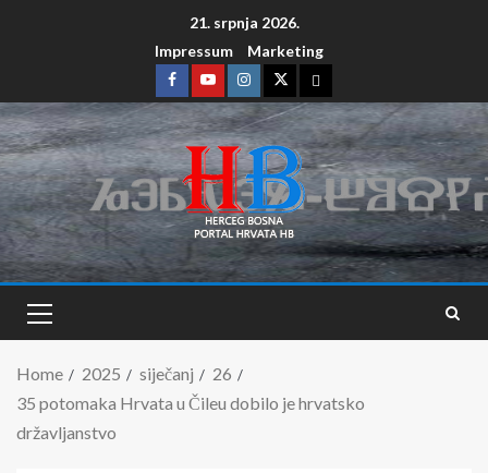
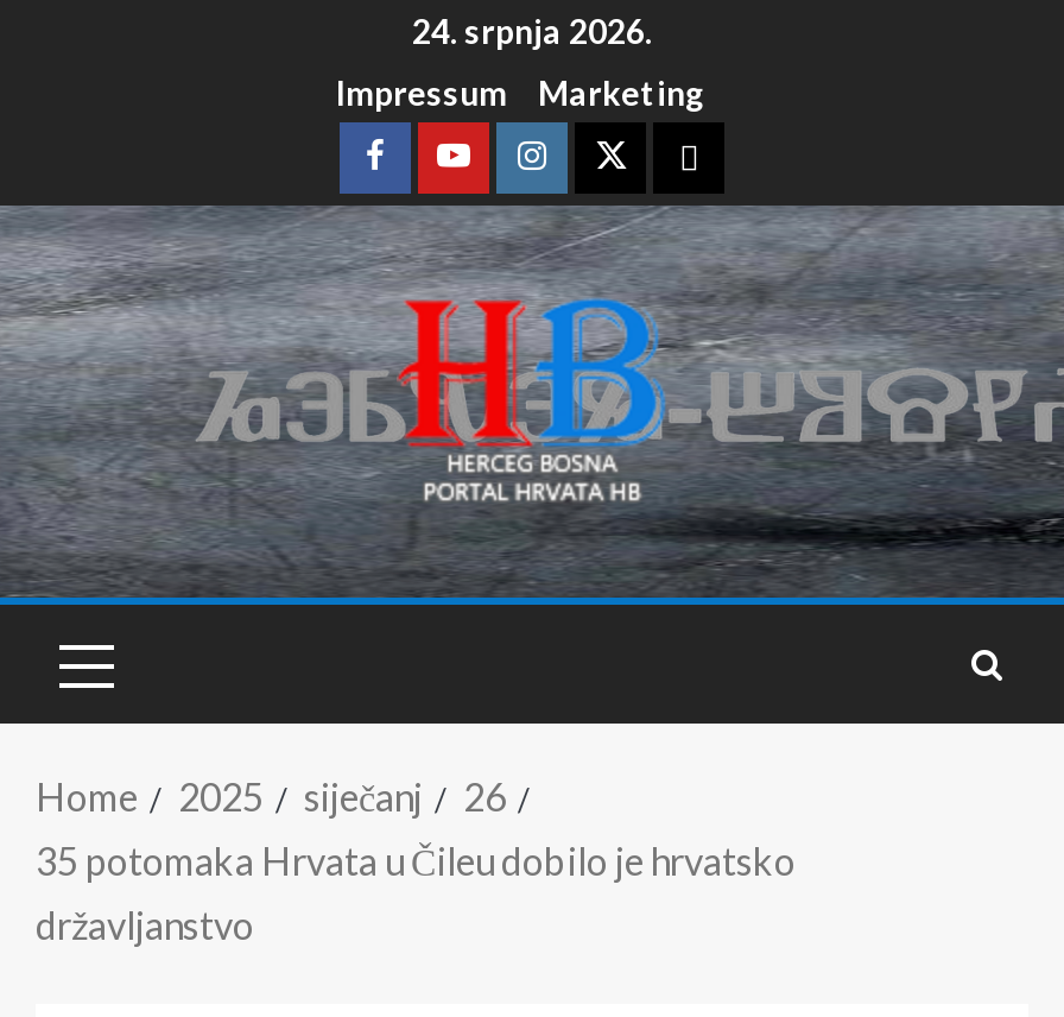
[189,14,299,32] 21. srpnja 2026. -> [412,12,652,52] 24. srpnja 2026.

